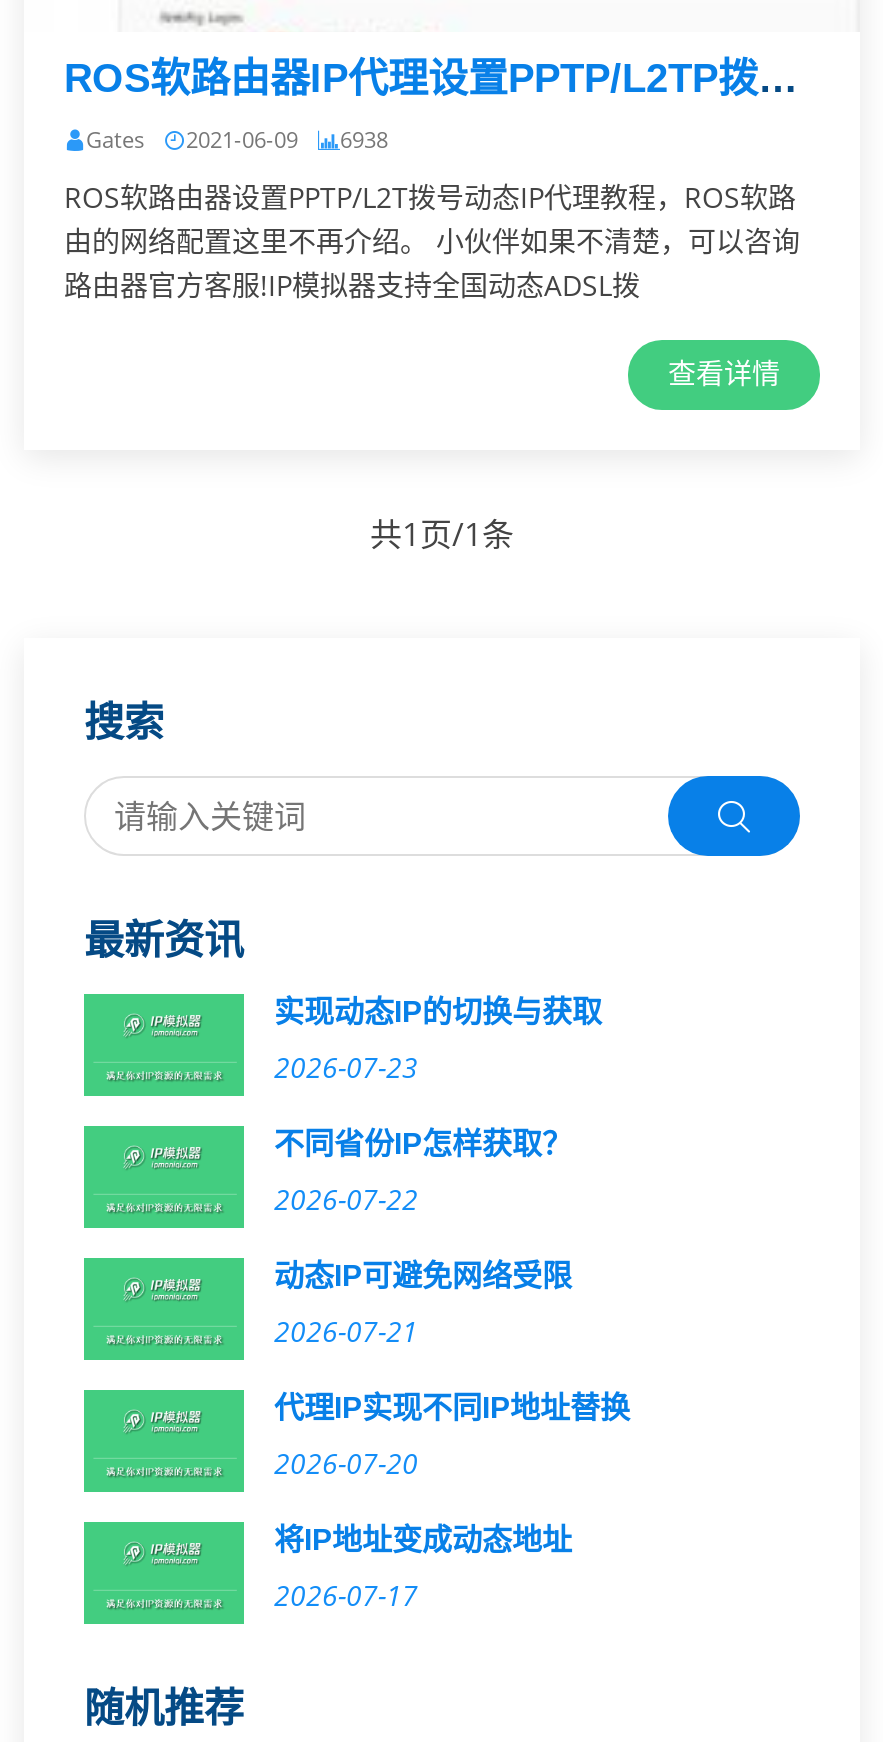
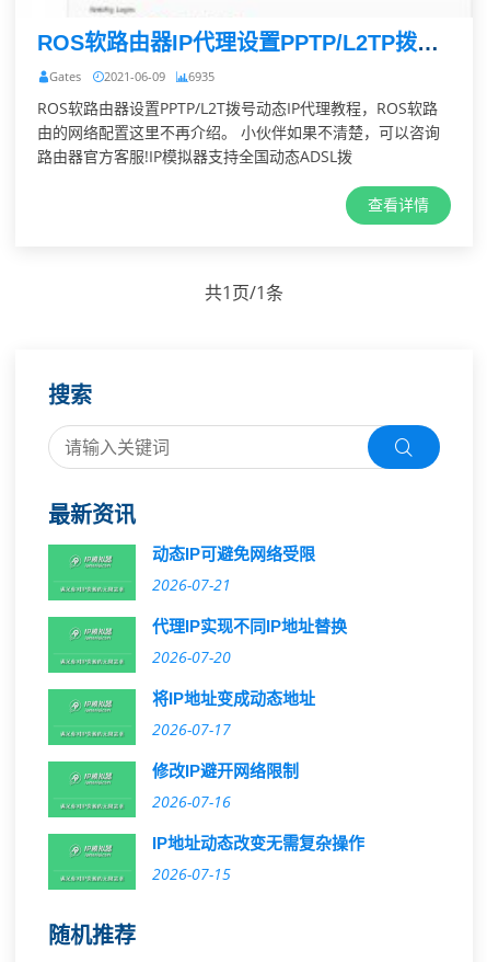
[86,124,388,154] Gates 2021-06-09 6938 -> [49,68,214,84] Gates 2021-06-09 6935
[274,994,602,1218] 实现动态IP的切换与获取 | 2026-07-23 | 不同省份IP怎样获取？ | 2026-07-22 -> none
moved [274,1258,630,1613] -> [152,545,347,739]: 动态IP可避免网络受限 | 2026-07-21 | 代理IP实现不同IP地址替换 | 2026-07-20 | 将IP地址变成动态地址 | 2026-07-17
none -> [152,761,364,884] 修改IP避开网络限制 | 2026-07-16 | IP地址动态改变无需复杂操作 | 2026-07-15

